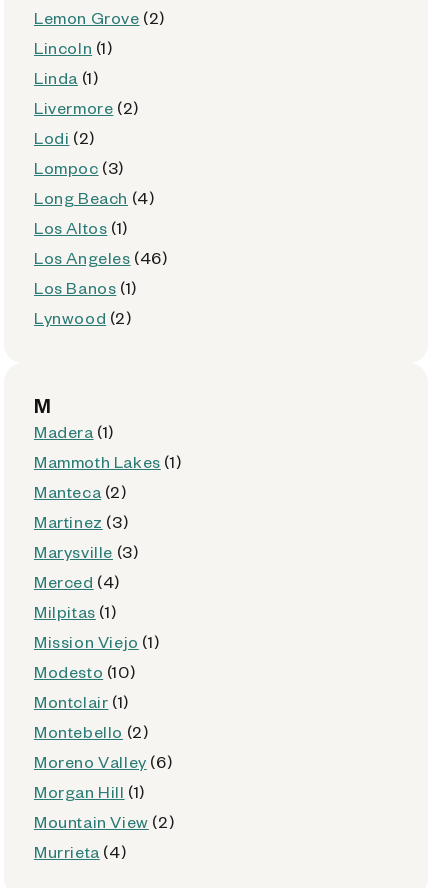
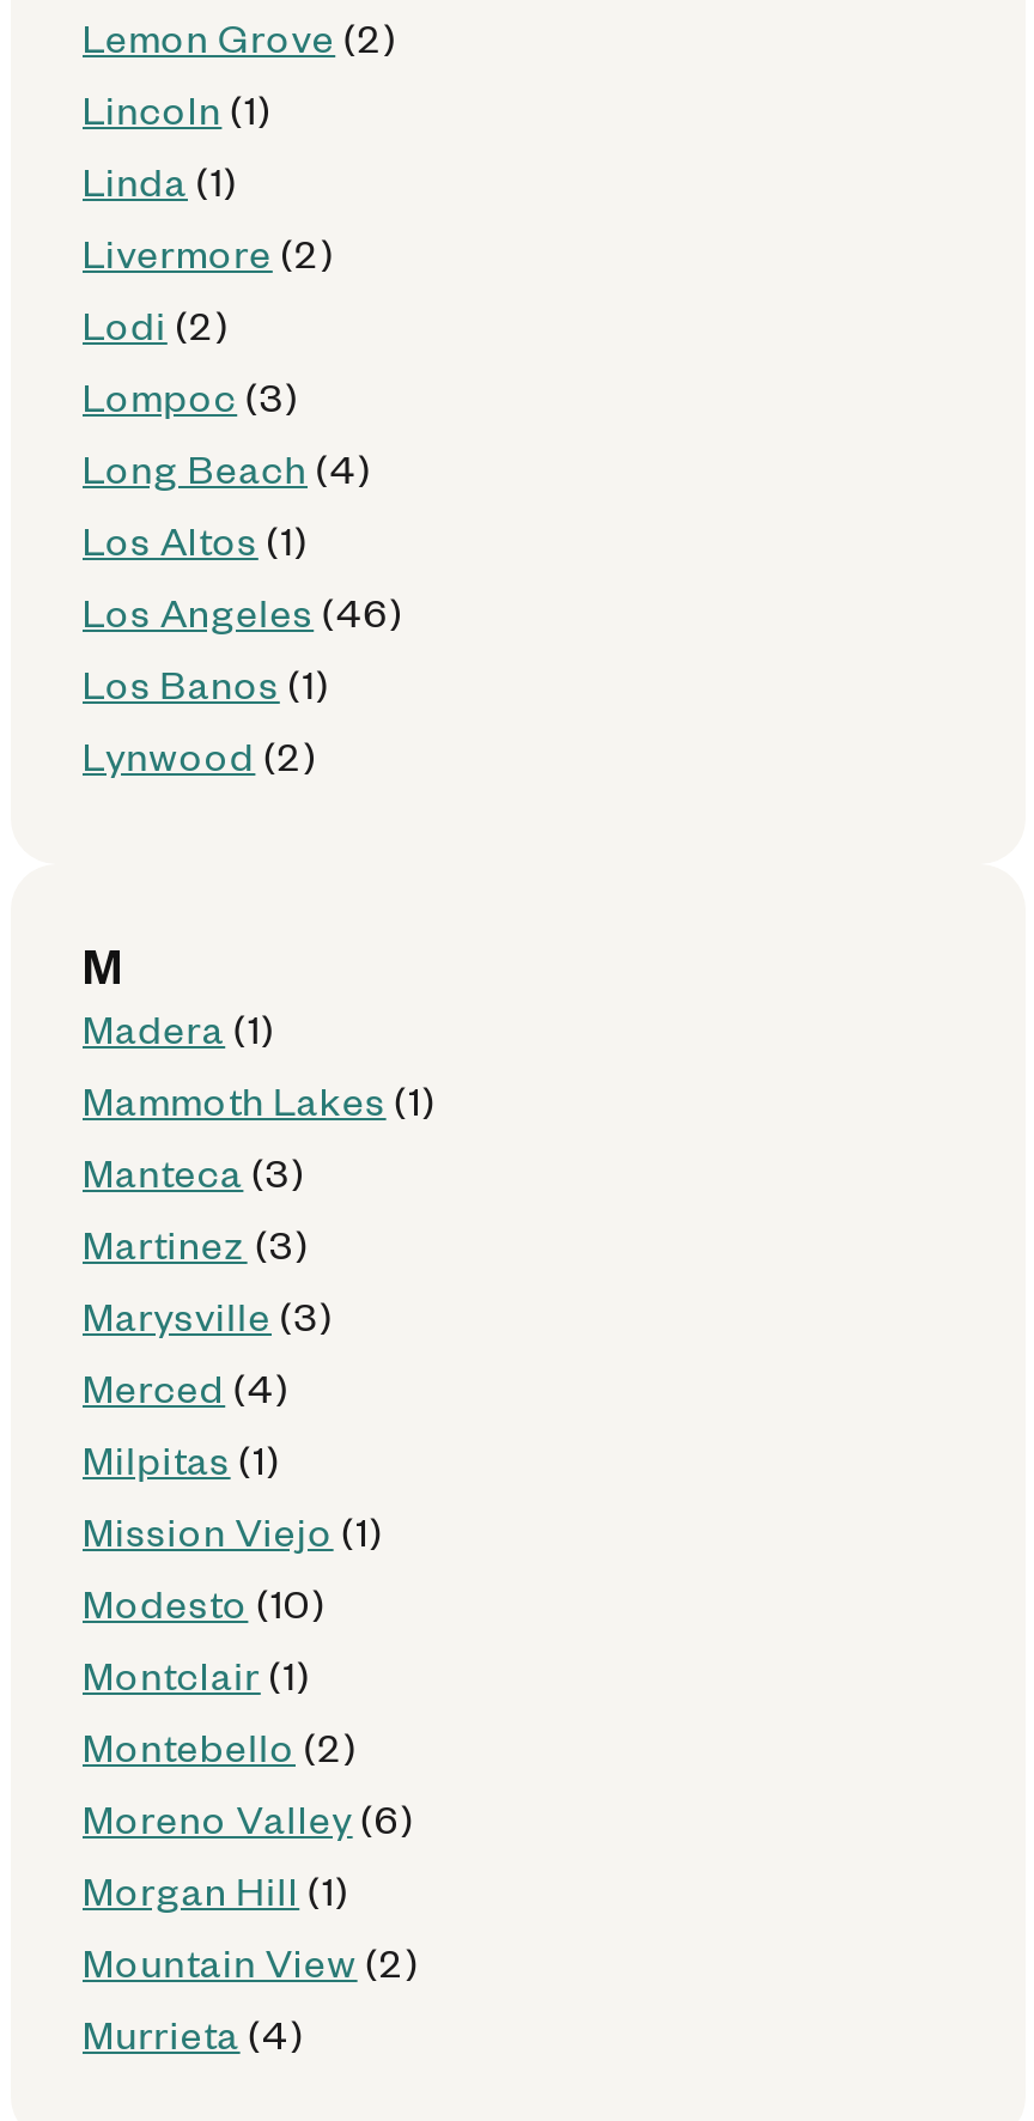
[34,481,127,502] Manteca (2) -> [83,1147,304,1197] Manteca (3)

